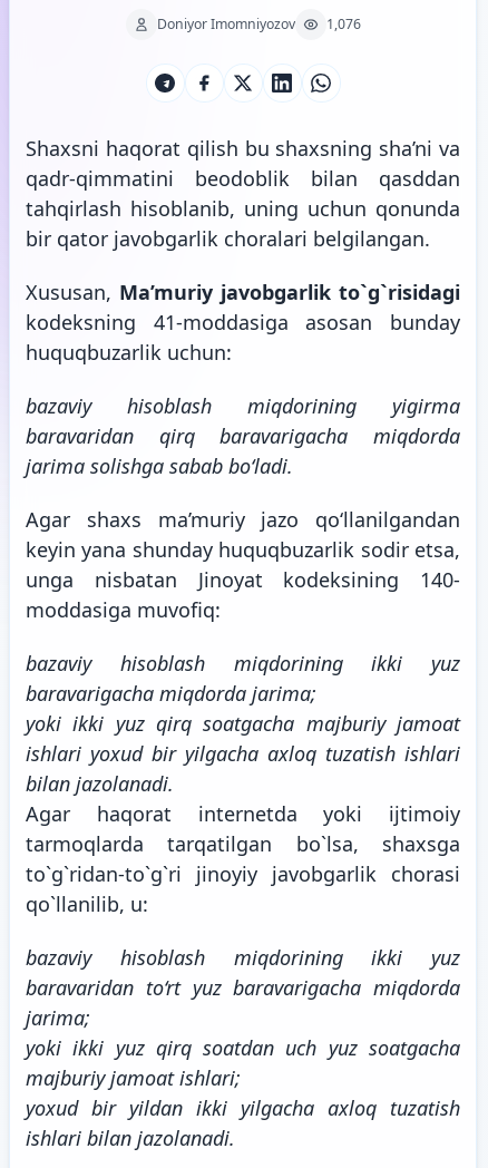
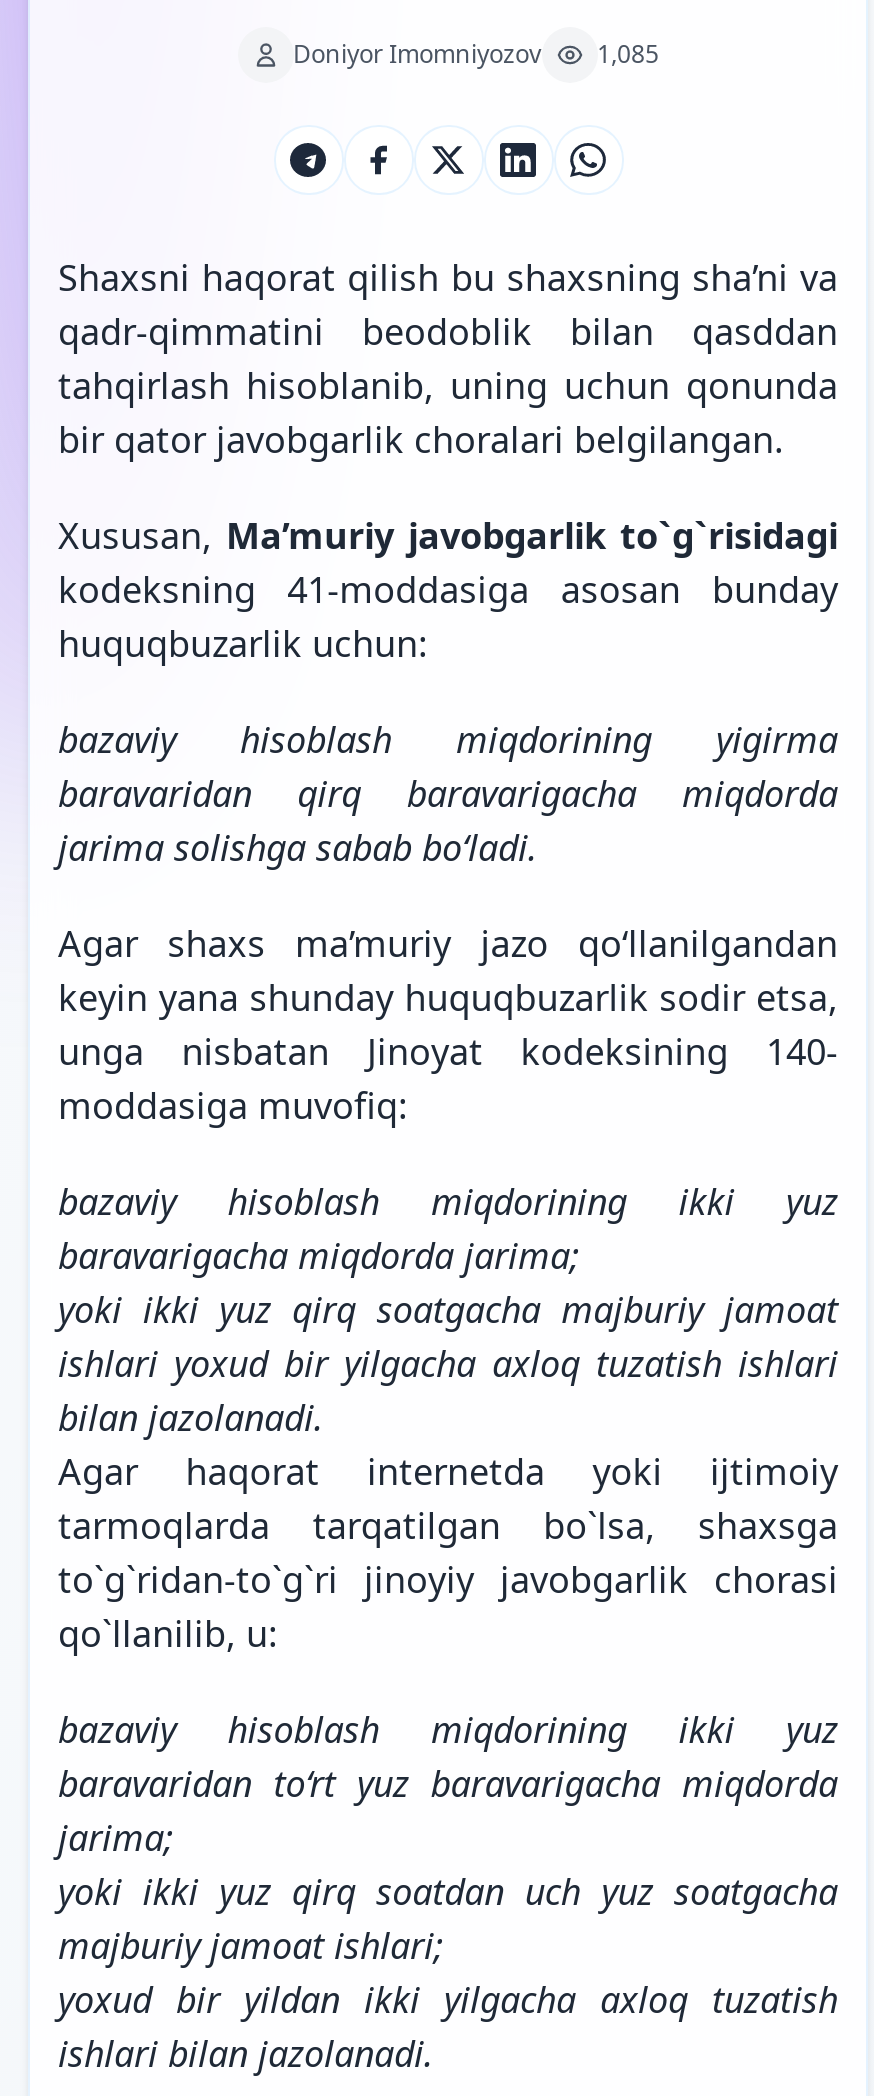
[157,15,360,34] Doniyor Imomniyozov 1,076 -> [293,37,659,71] Doniyor Imomniyozov 1,085

